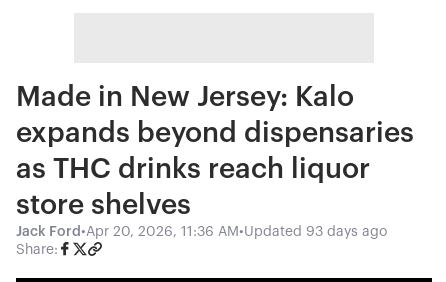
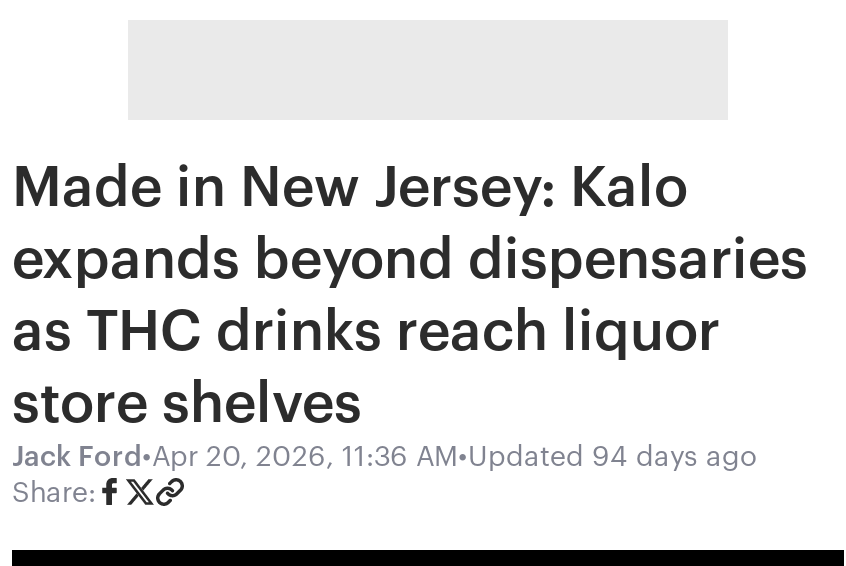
[16,225,387,239] Jack Ford•Apr 20, 2026, 11:36 AM•Updated 93 days ago -> [12,444,756,472] Jack Ford•Apr 20, 2026, 11:36 AM•Updated 94 days ago

